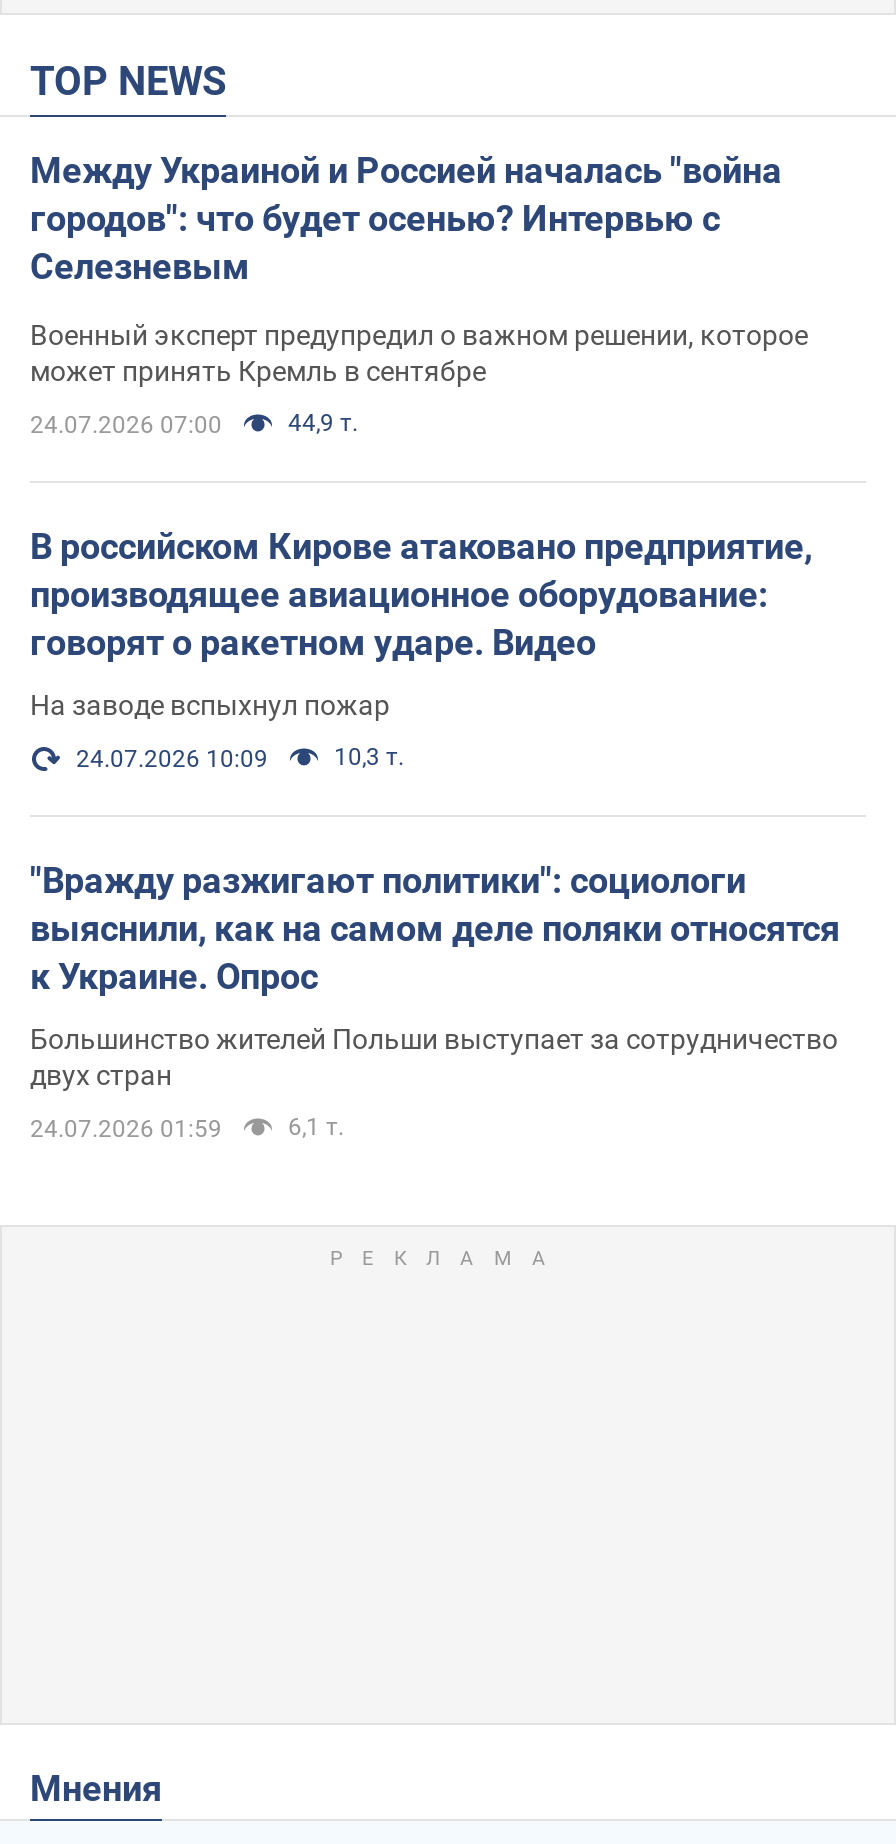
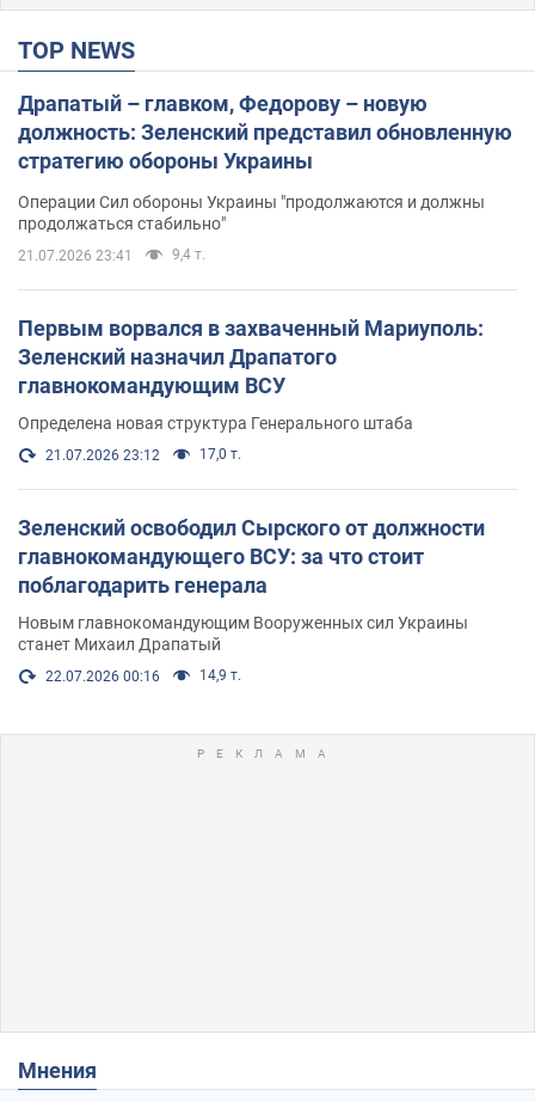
[30,150,782,288] Между Украиной и Россией началась "война | городов": что будет осенью? Интервью с | Селезневым -> [18,91,512,174] Драпатый – главком, Федорову – новую | должность: Зеленский представил обновленную | стратегию обороны Украины
[30,320,808,388] Военный эксперт предупредил о важном решении, которое | может принять Кремль в сентябре -> [18,193,485,233] Операции Сил обороны Украины "продолжаются и должны | продолжаться стабильно"
[30,410,358,440] 24.07.2026 07:00 | 44,9 т. -> [18,247,205,265] 21.07.2026 23:41 | 9,4 т.
[30,526,812,664] В российском Кирове атаковано предприятие, | производящее авиационное оборудование: | говорят о ракетном ударе. Видео -> [18,316,484,398] Первым ворвался в захваченный Мариуполь: | Зеленский назначил Драпатого | главнокомандующим ВСУ
[30,690,390,722] На заводе вспыхнул пожар -> [18,414,413,433] Определена новая структура Генерального штаба
[76,744,404,774] 24.07.2026 10:09 | 10,3 т. -> [45,446,241,464] 21.07.2026 23:12 | 17,0 т.
[30,860,840,998] "Вражду разжигают политики": социологи | выяснили, как на самом деле поляки относятся | к Украине. Опрос -> [18,516,485,598] Зеленский освободил Сырского от должности | главнокомандующего ВСУ: за что стоит | поблагодарить генерала
[30,1024,838,1092] Большинство жителей Польши выступает за сотрудничество | двух стран -> [18,614,468,654] Новым главнокомандующим Вооруженных сил Украины | станет Михаил Драпатый
[30,1114,344,1144] 24.07.2026 01:59 | 6,1 т. -> [45,667,241,685] 22.07.2026 00:16 | 14,9 т.

